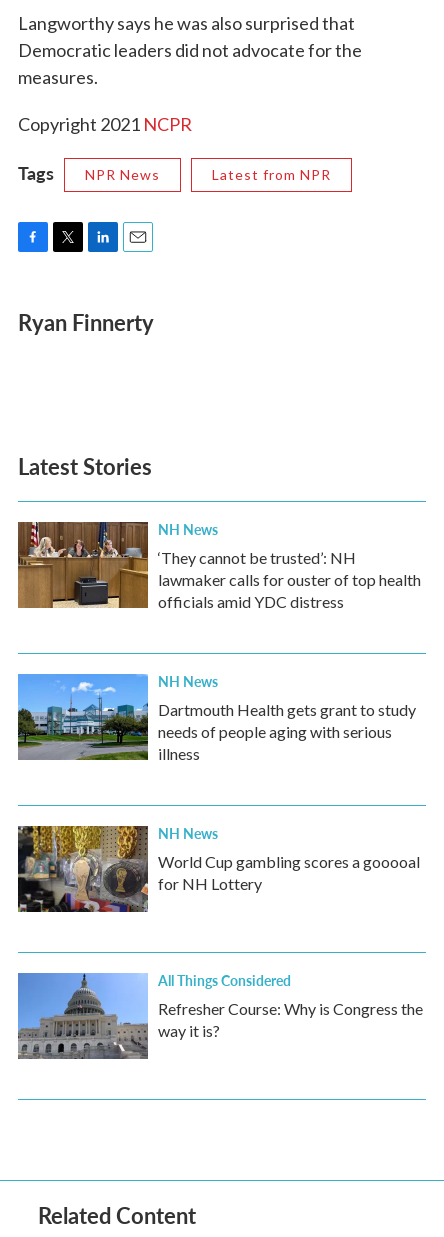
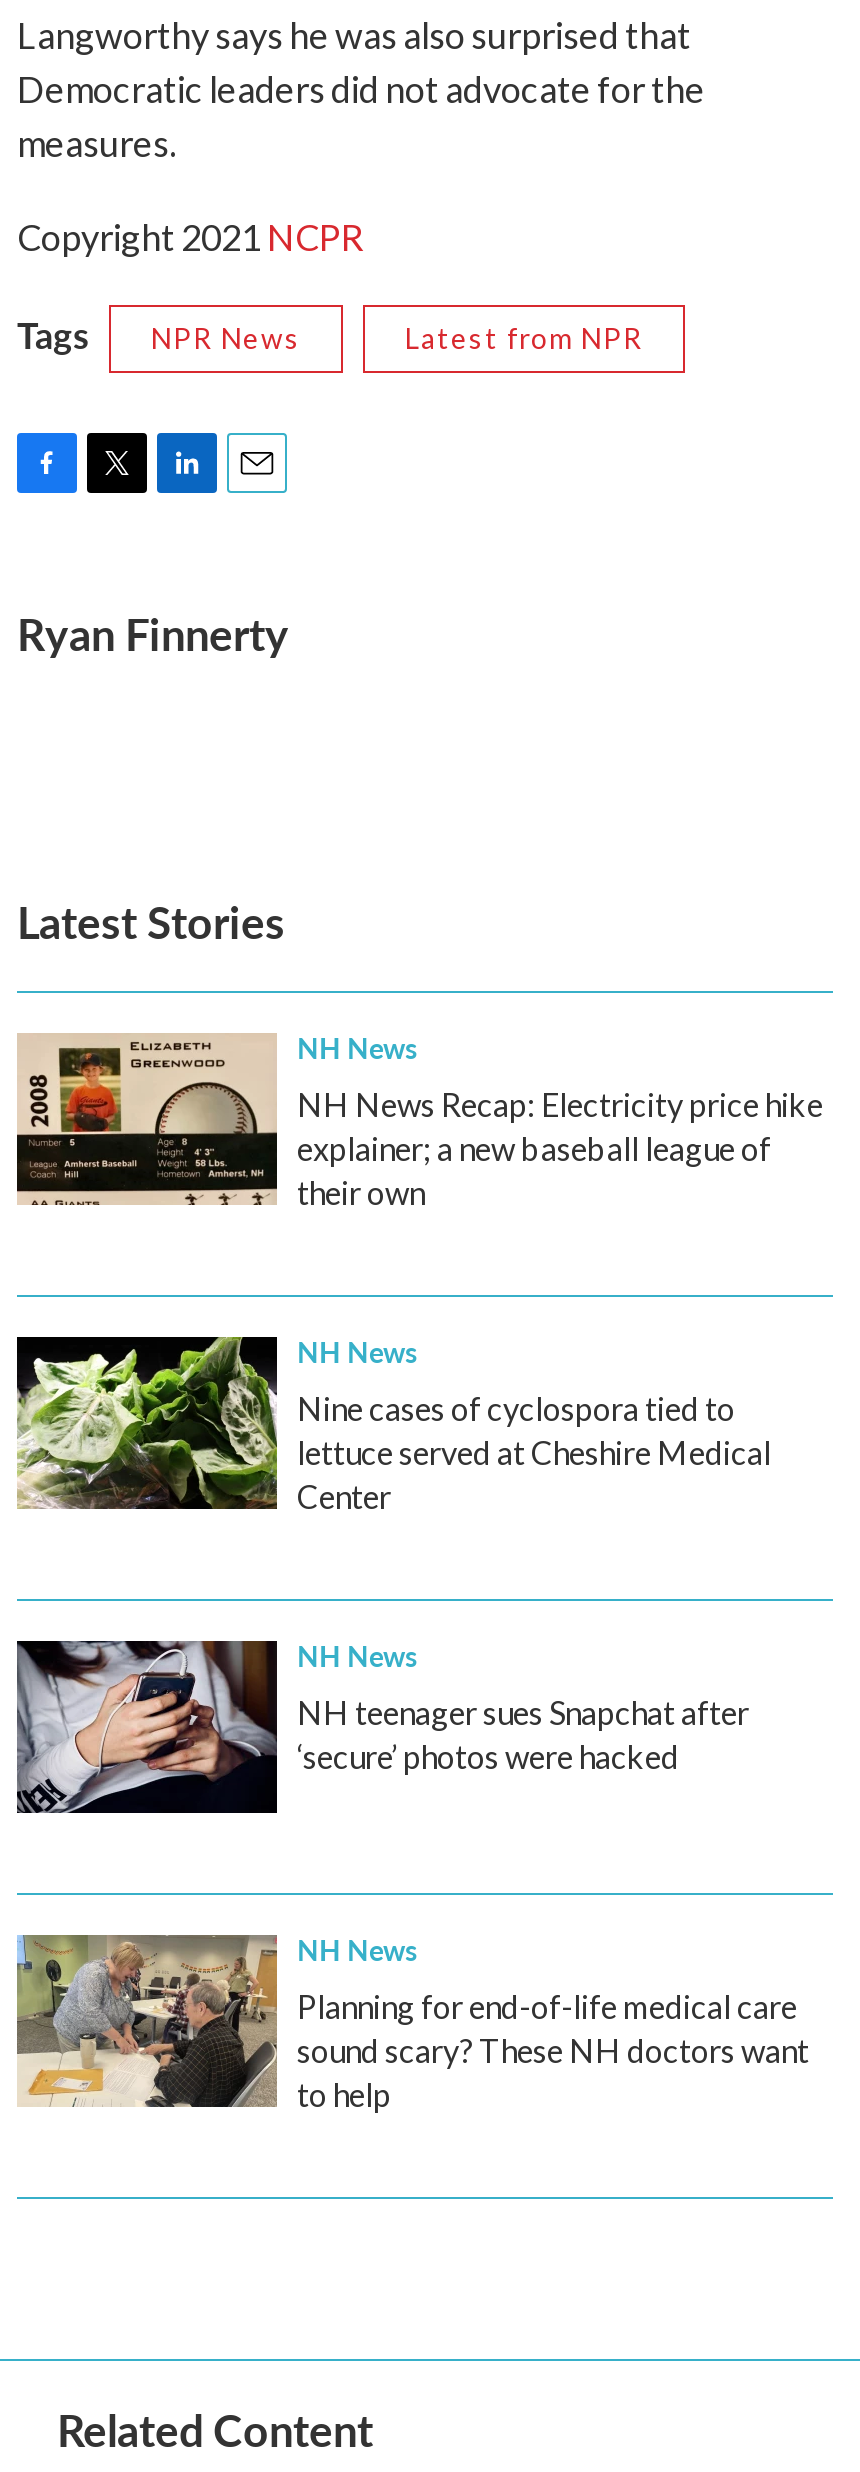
[17,521,421,611] [image] | ‘They cannot be trusted’: NH | lawmaker calls for ouster of top health | officials amid YDC distress -> [15,1033,823,1211] [image] | NH News Recap: Electricity price hike | explainer; a new baseball league of | their own
[17,673,416,763] [image] | Dartmouth Health gets grant to study | needs of people aging with serious | illness -> [15,1335,771,1515] [image] | Nine cases of cyclospora tied to | lettuce served at Cheshire Medical | Center
[17,825,420,913] [image] | World Cup gambling scores a gooooal | for NH Lottery -> [15,1639,749,1815] [image] | NH teenager sues Snapchat after | ‘secure’ photos were hacked
[17,970,423,1060] [image] | All Things Considered | Refresher Course: Why is Congress the | way it is? -> [15,1929,809,2113] [image] | NH News | Planning for end-of-life medical care | sound scary? These NH doctors want | to help

